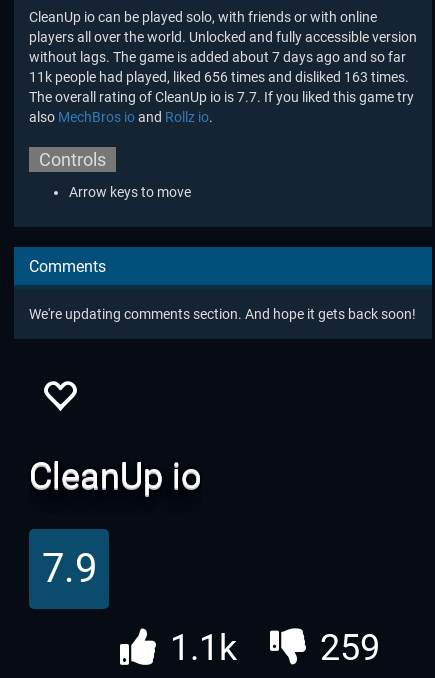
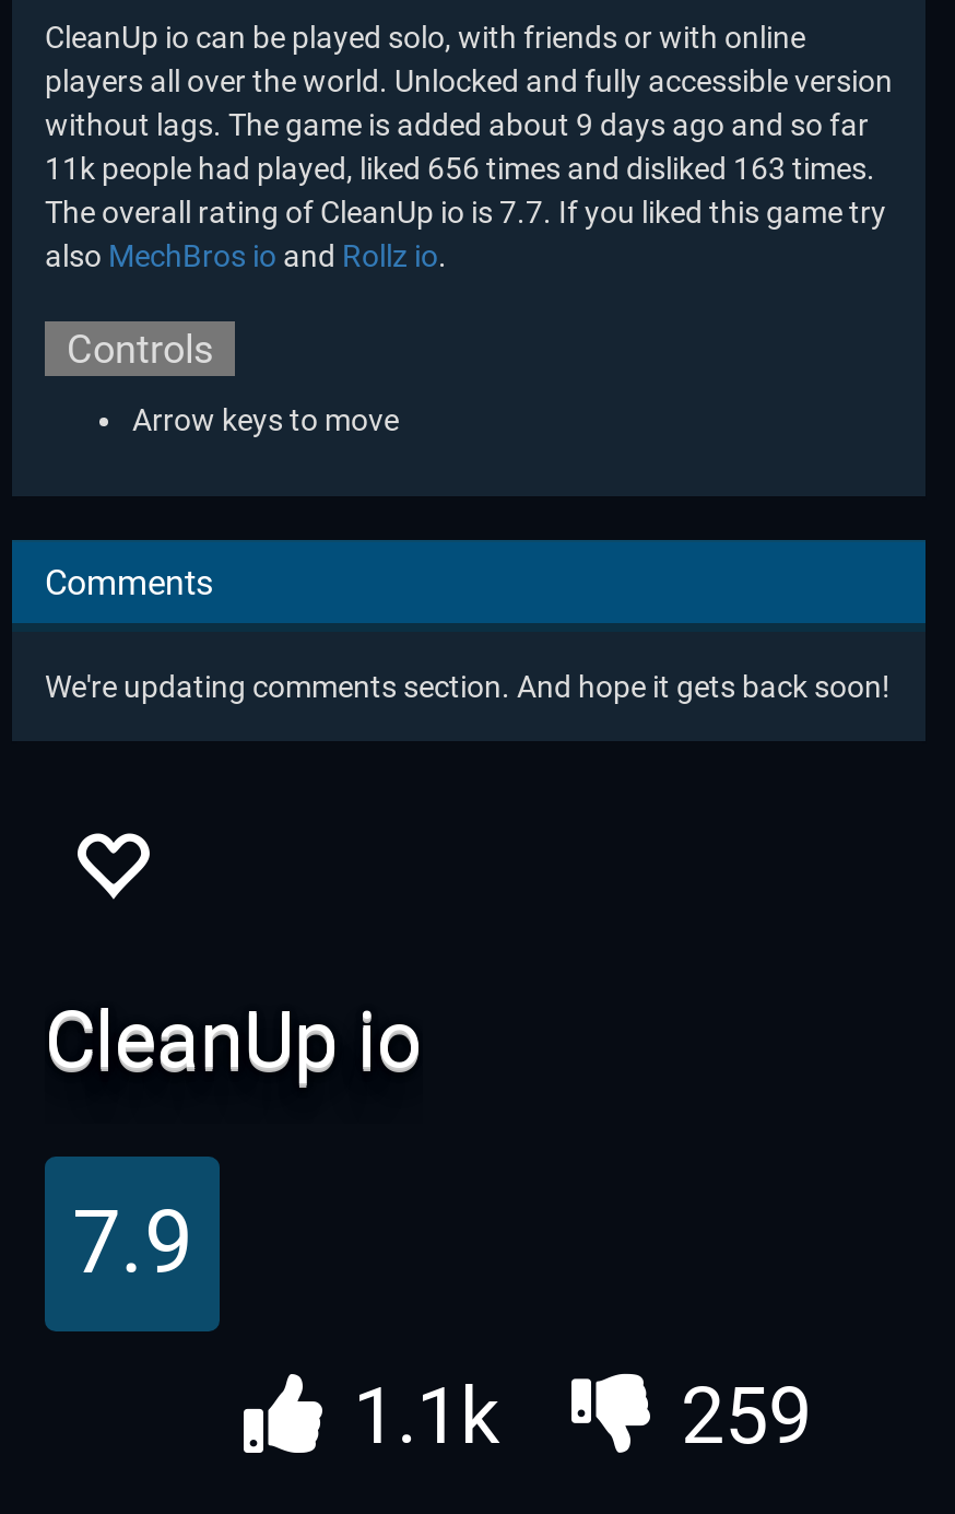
[29,49,406,65] without lags. The game is added about 7 days ago and so far -> [45,107,869,142] without lags. The game is added about 9 days ago and so far

